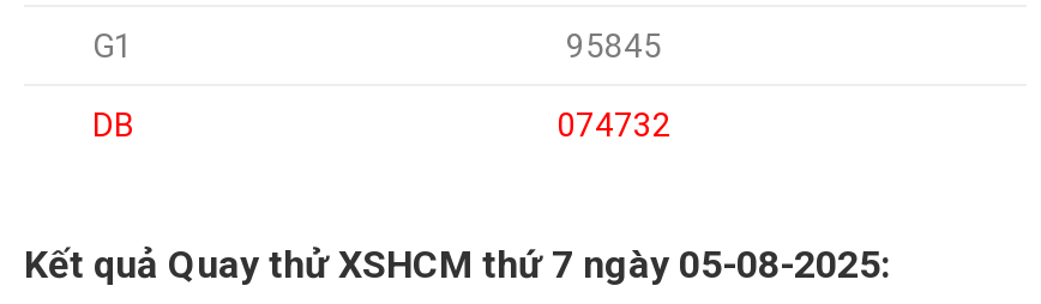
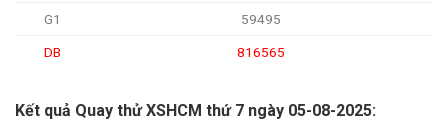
[566,26,662,64] 95845 -> [241,11,281,27] 59495
[556,105,672,143] 074732 -> [237,44,285,60] 816565

